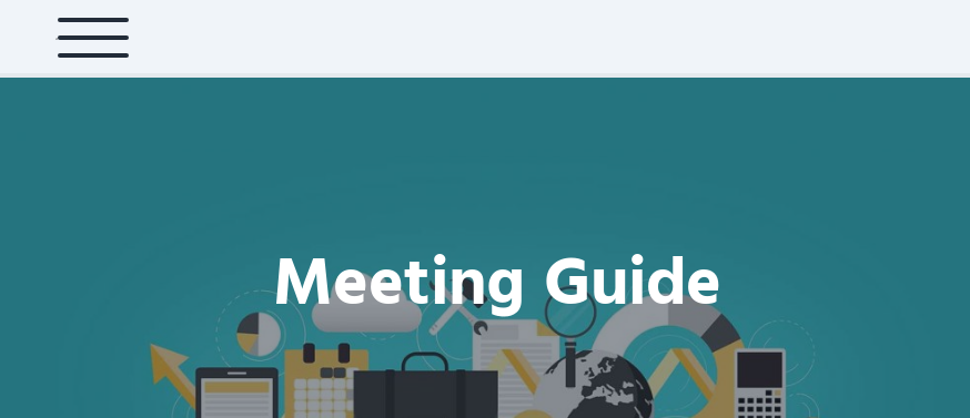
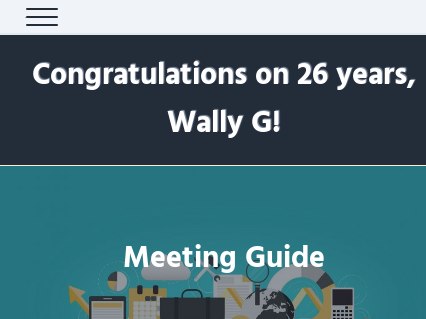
none -> [32,52,416,148] Congratulations on 26 years, | Wally G!

